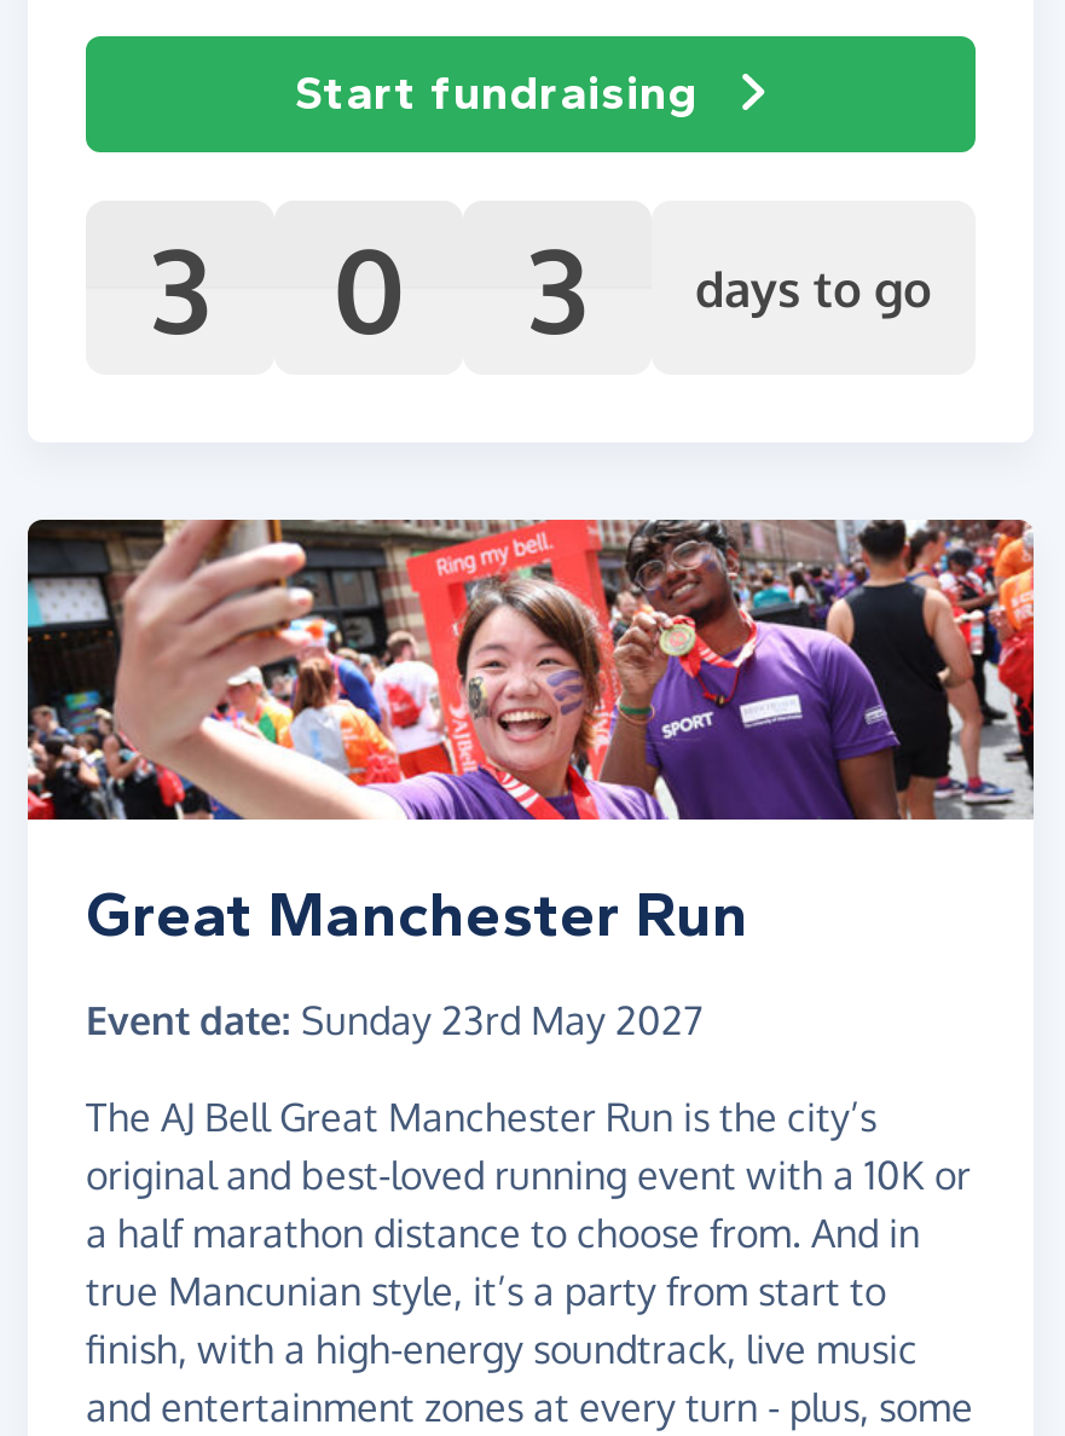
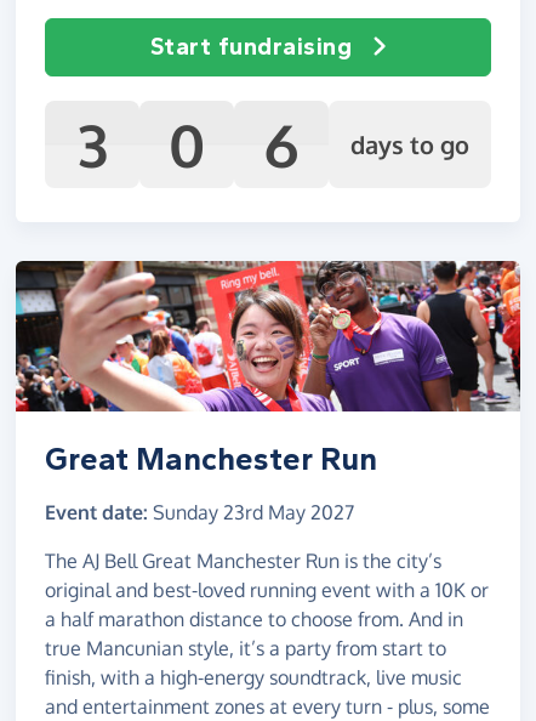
[150,215,932,360] 3 0 3 days to go -> [77,108,469,181] 3 0 6 days to go

